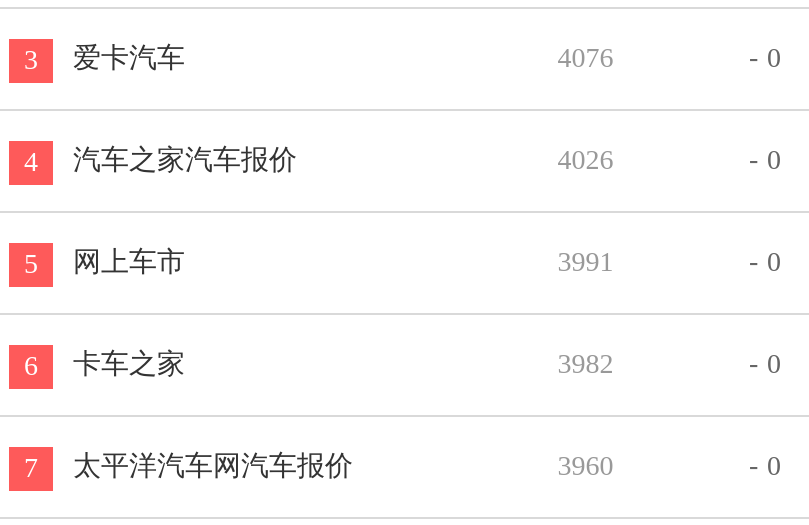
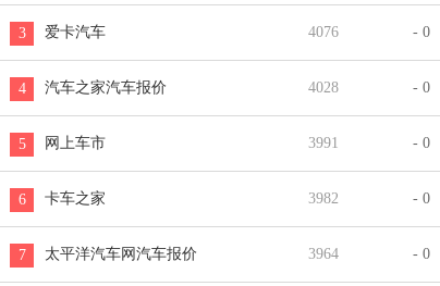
[557,145,613,175] 4026 -> [308,79,339,95] 4028
[557,451,613,481] 3960 -> [308,246,339,262] 3964

